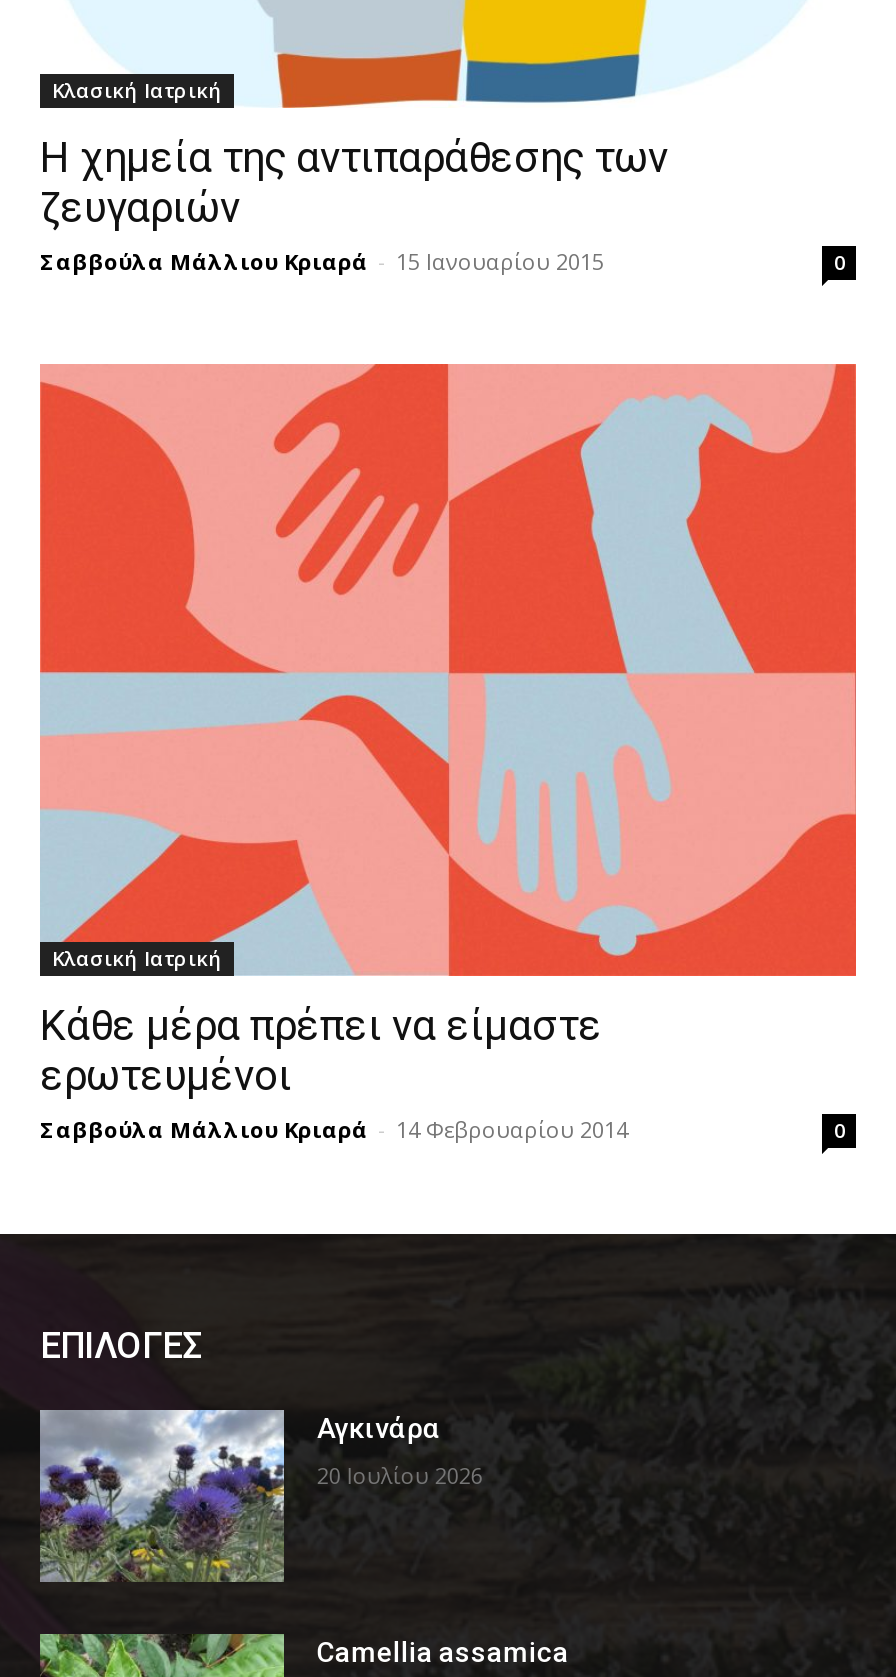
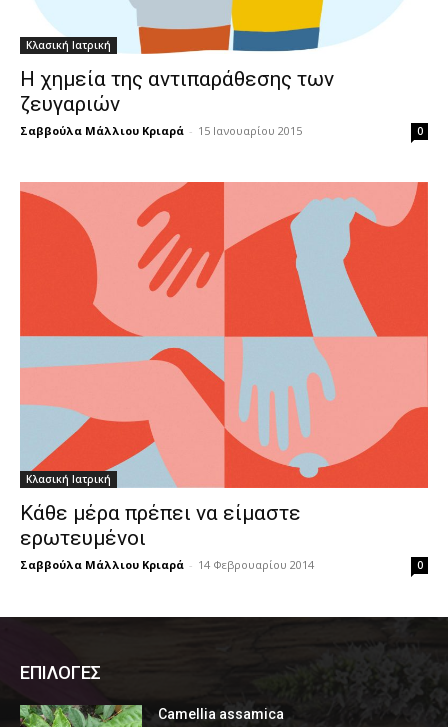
[38,1406,483,1582] [image] | Αγκινάρα | 20 Ιουλίου 2026 -> none

